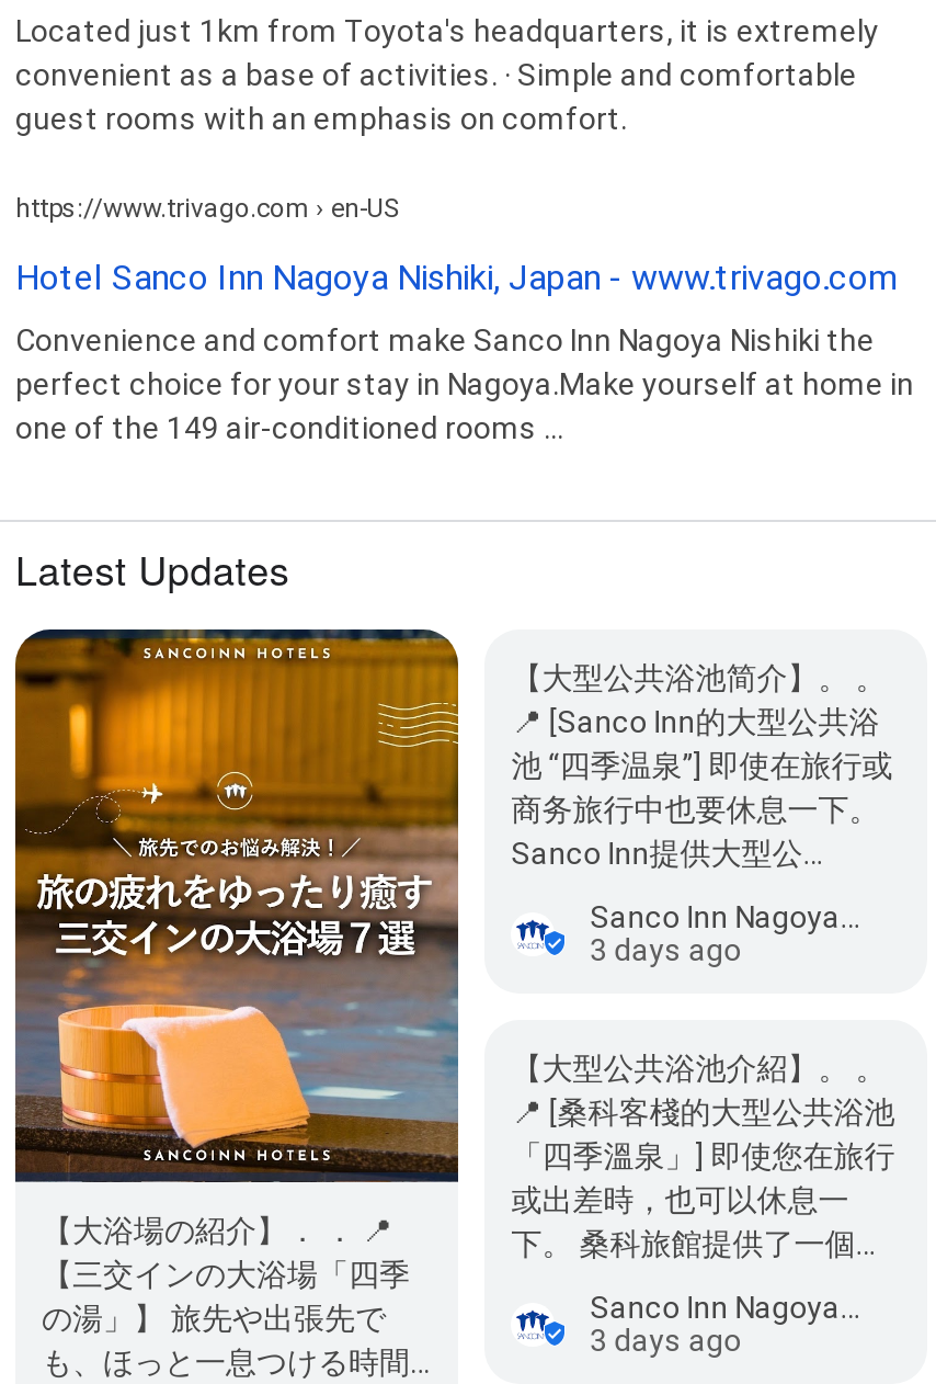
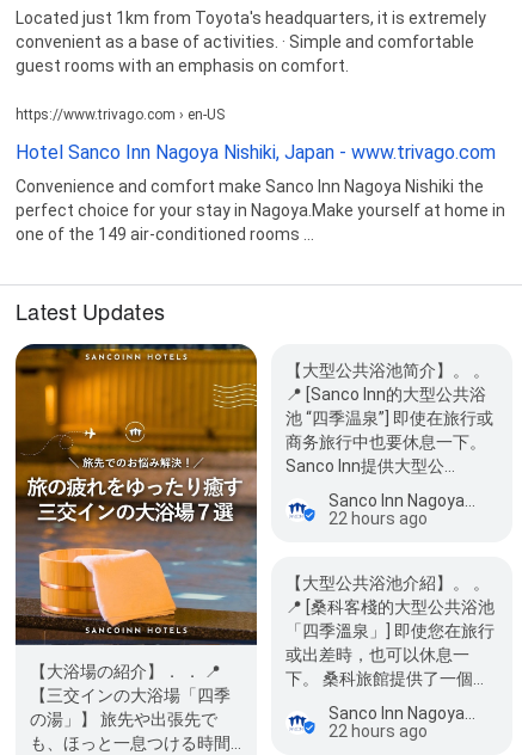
[590,932,741,967] 3 days ago -> [329,509,428,528] 22 hours ago
[590,1322,741,1357] 3 days ago -> [329,721,428,740] 22 hours ago

